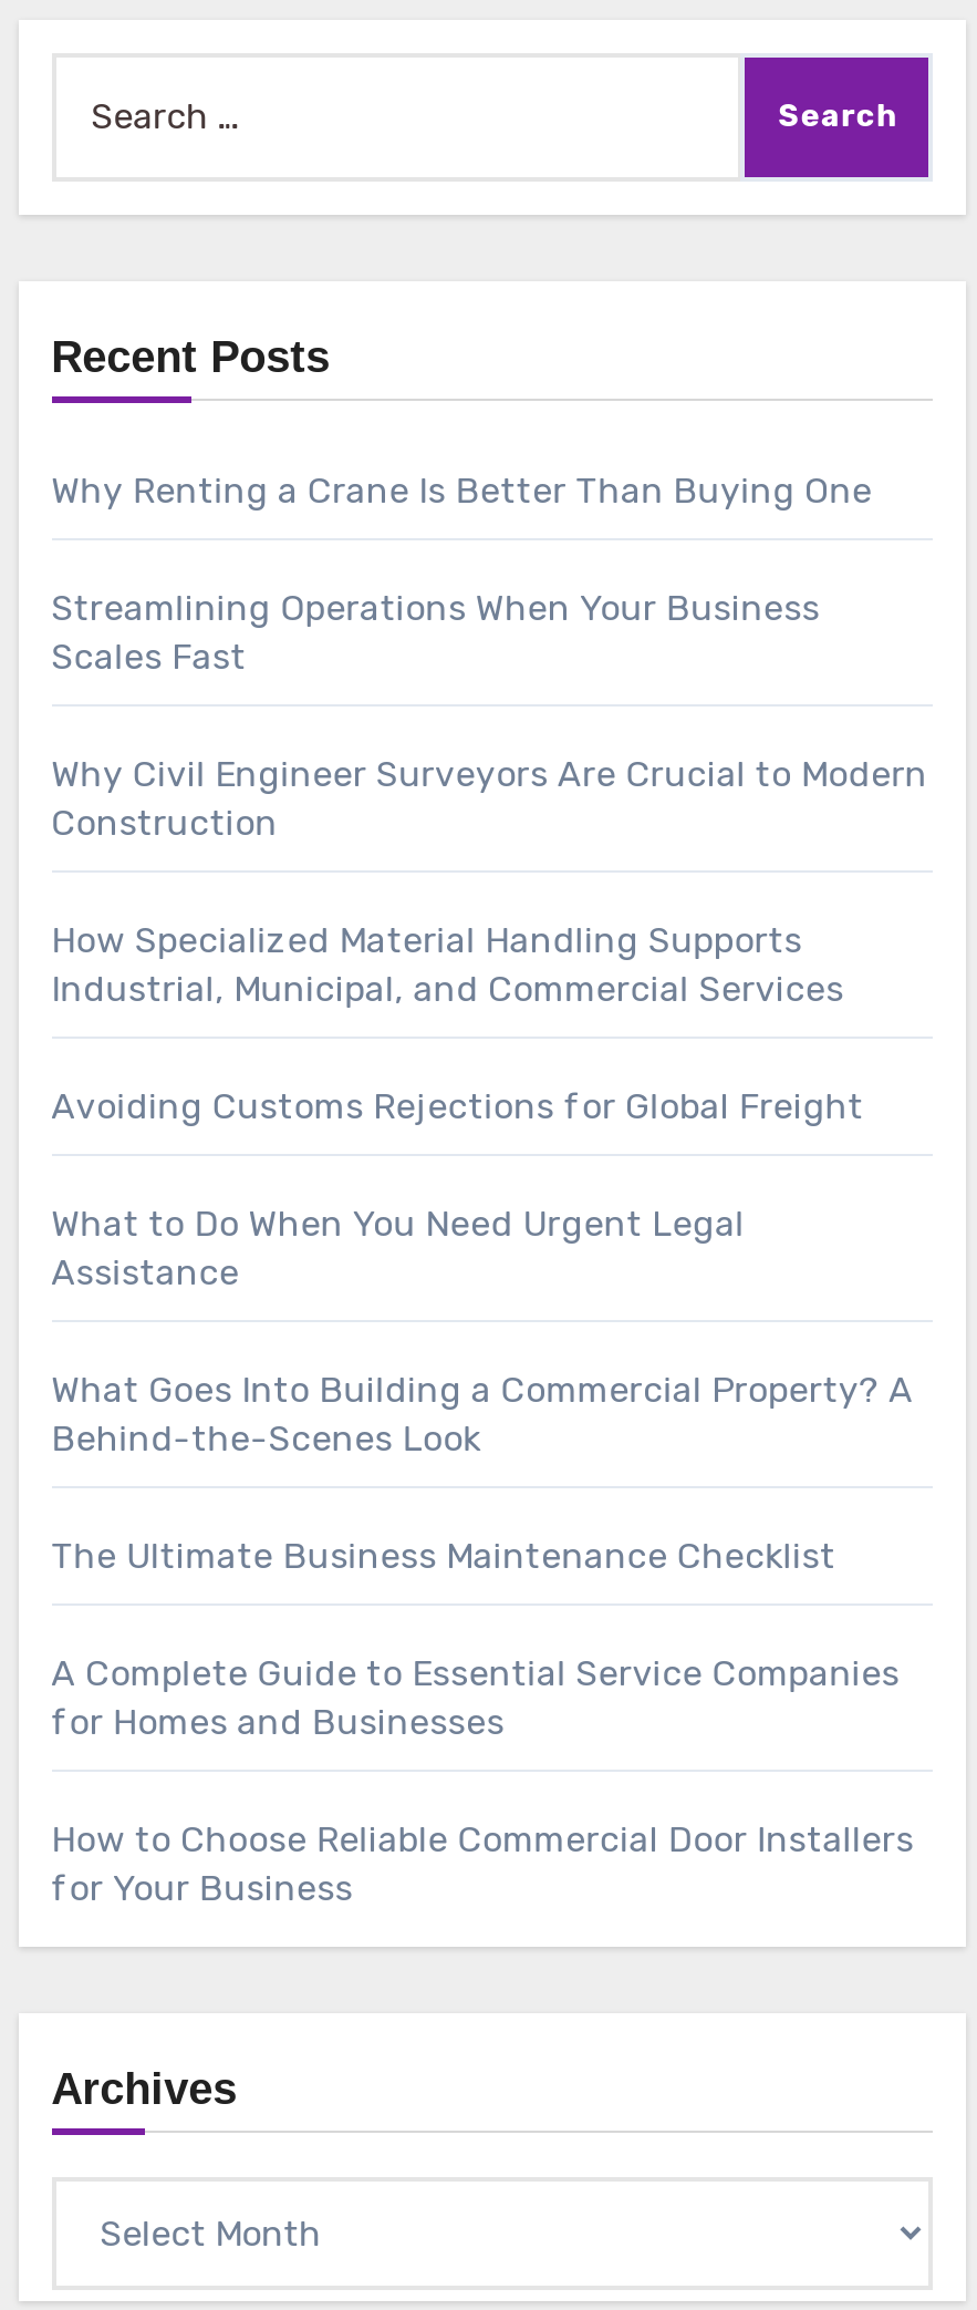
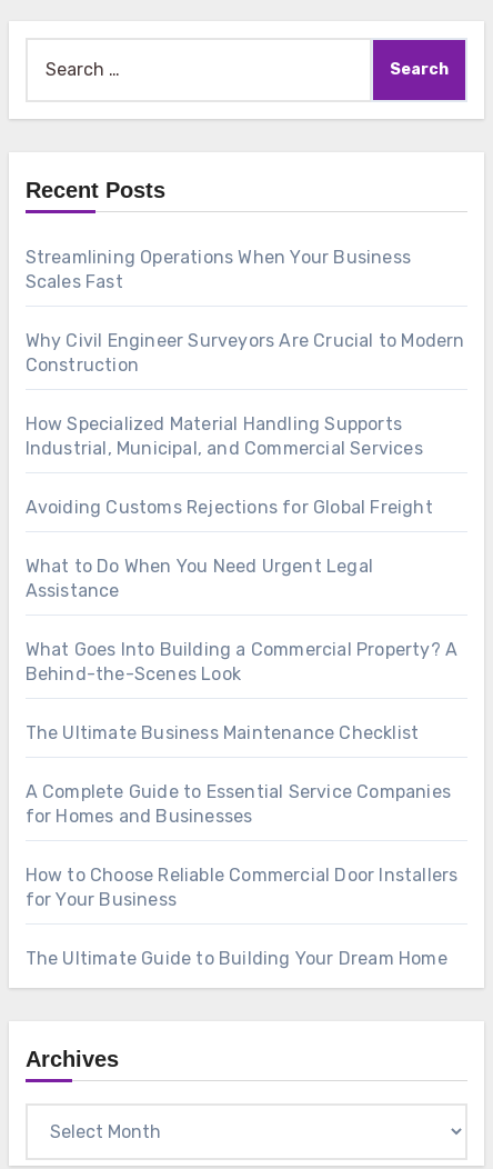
[51,471,872,513] Why Renting a Crane Is Better Than Buying One -> none
moved [51,588,927,1911] -> [25,246,465,910]: Streamlining Operations When Your Business | Scales Fast | Why Civil Engineer Surveyors Are Crucial to Modern | ... | How to Choose Reliable Commercial Door Installers | for Your Business
none -> [25,948,447,969] The Ultimate Guide to Building Your Dream Home

